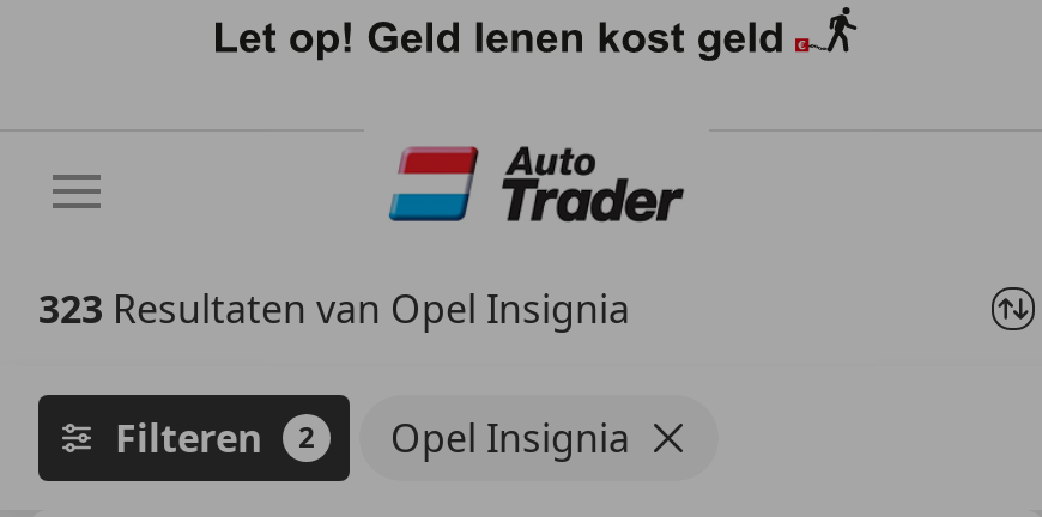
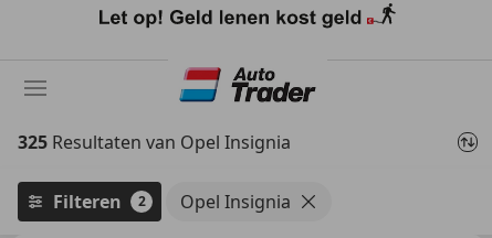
[38,282,630,335] 323 Resultaten van Opel Insignia -> [18,130,291,154] 325 Resultaten van Opel Insignia

